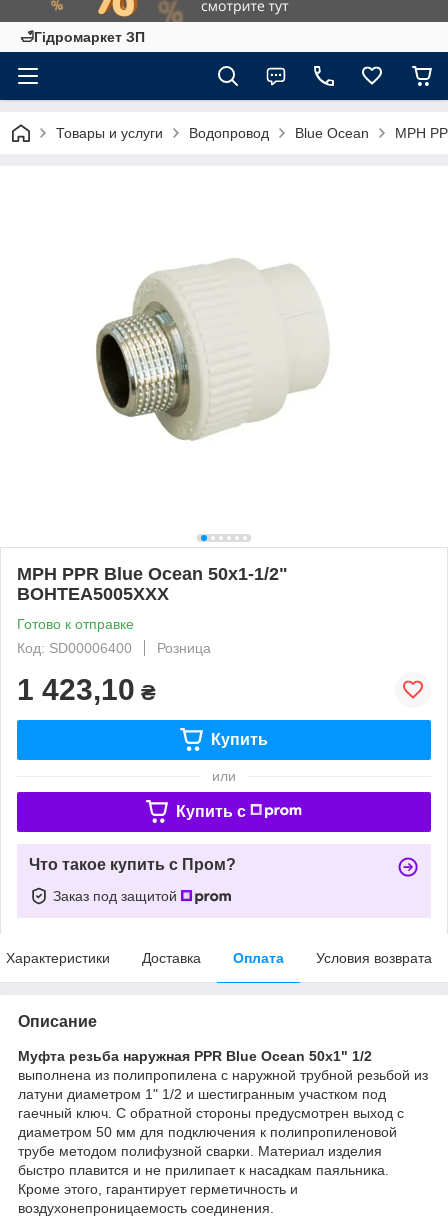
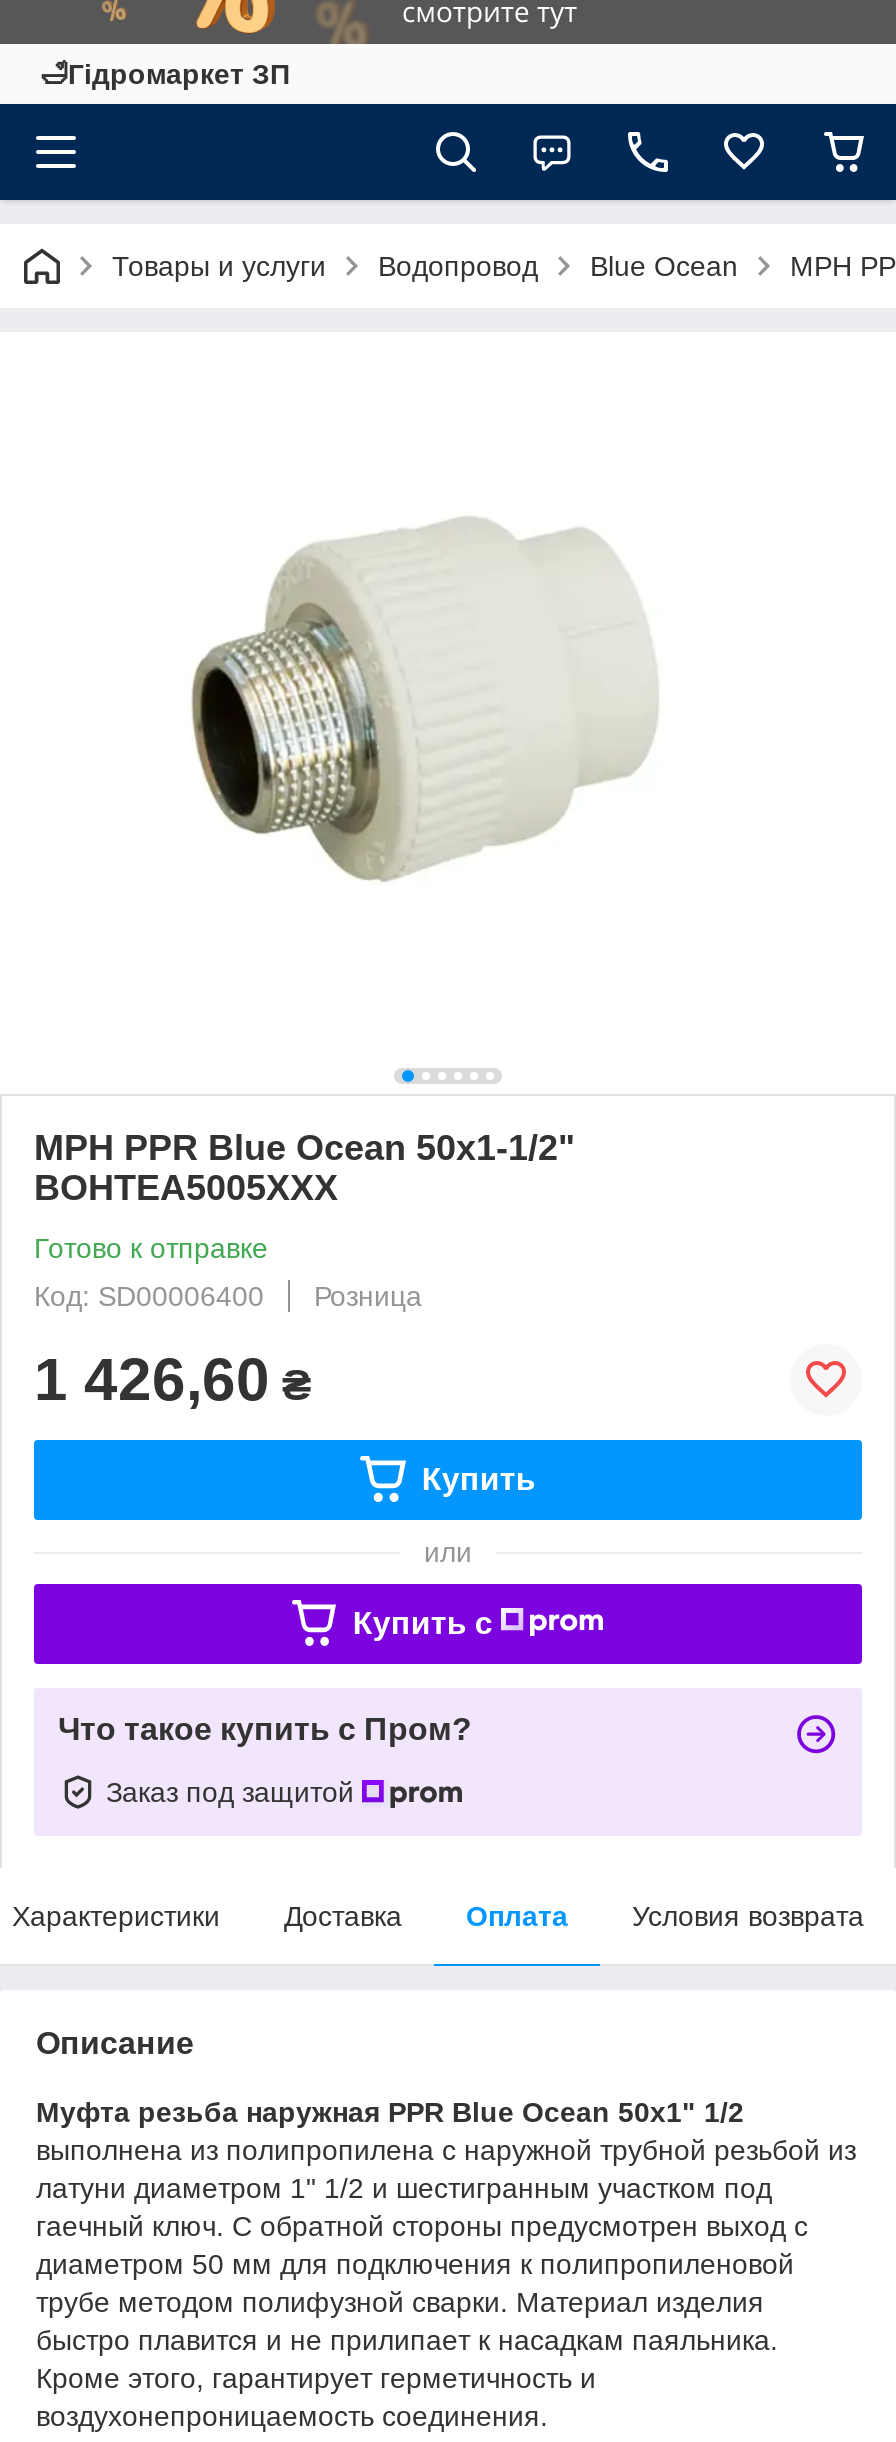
[17,673,156,706] 1 423,10 ₴ -> [34,1346,312,1412] 1 426,60 ₴

